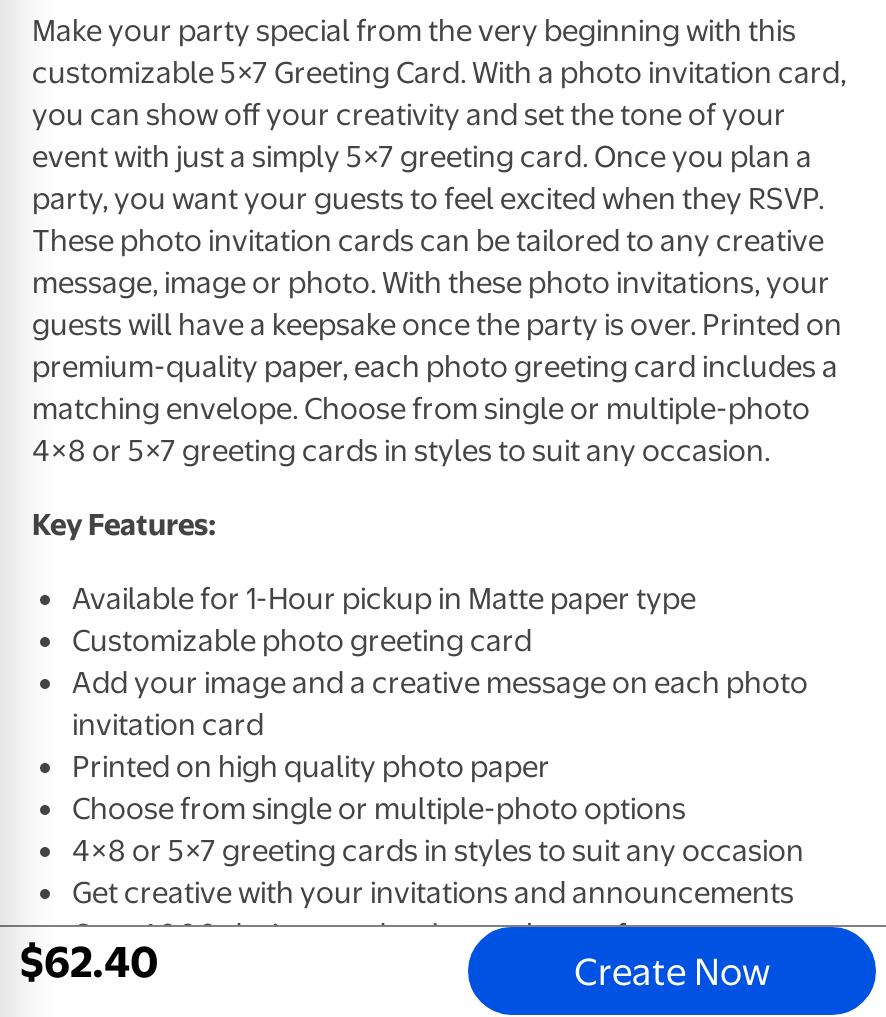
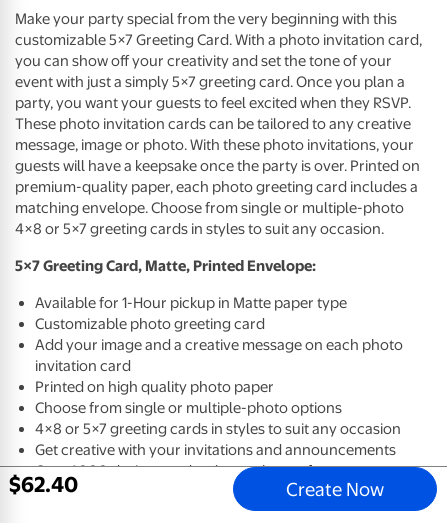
[32,506,216,542] Key Features: -> [15,256,316,274] 5×7 Greeting Card, Matte, Printed Envelope:

